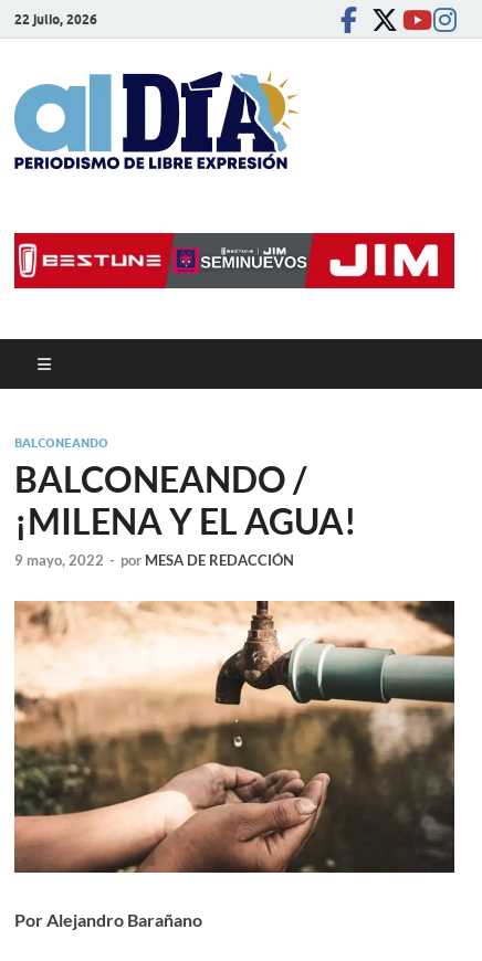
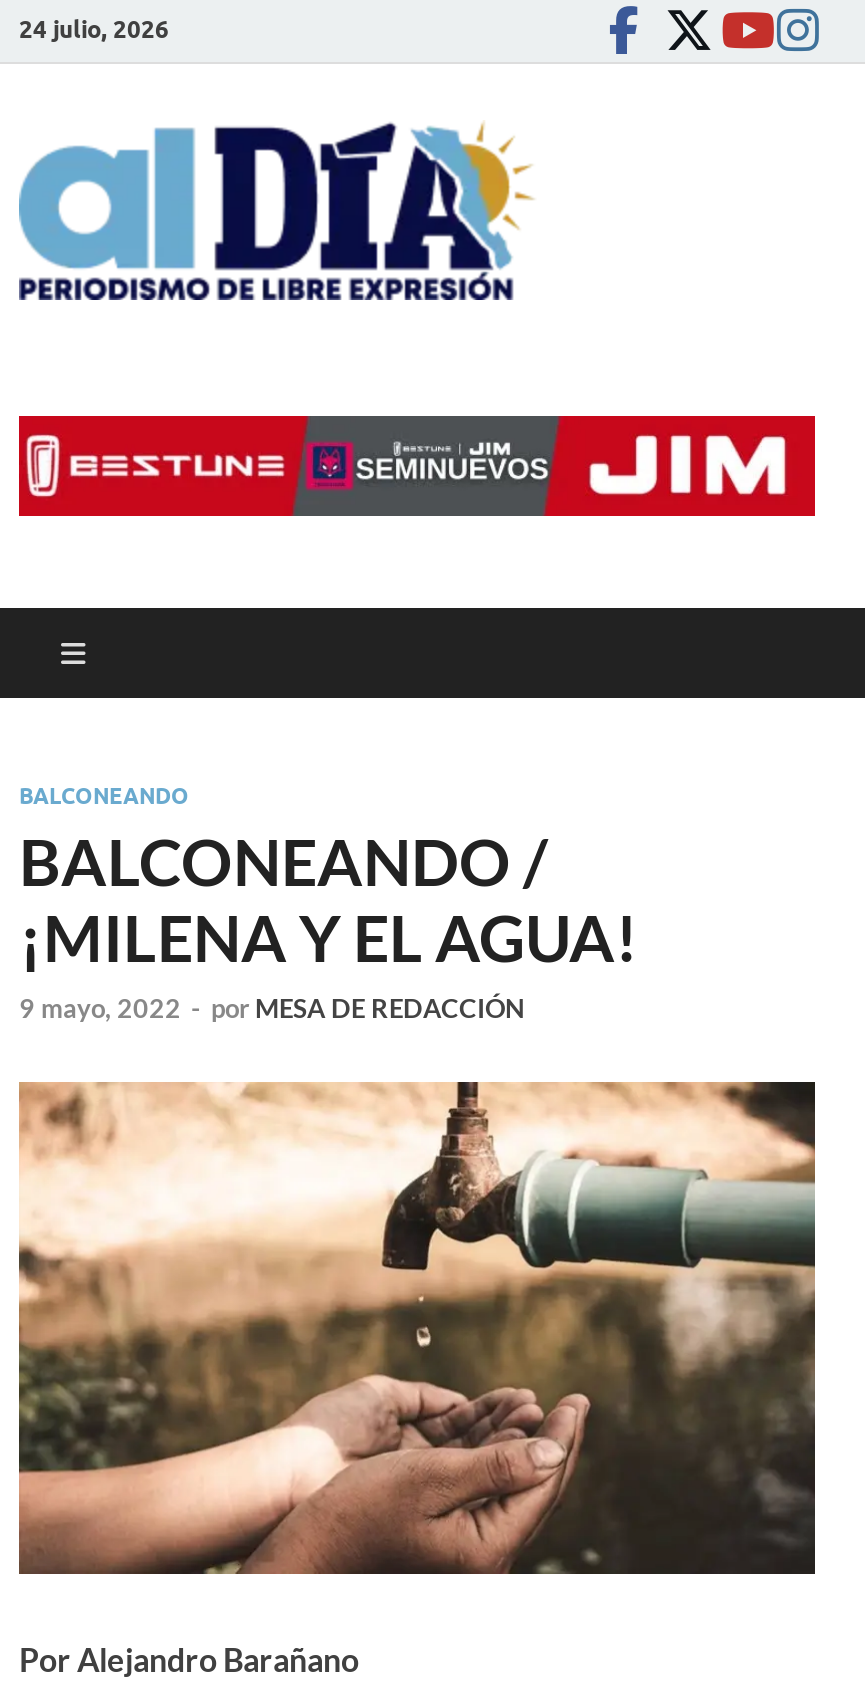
[14,10,97,27] 22 julio, 2026 -> [19,13,169,43] 24 julio, 2026

